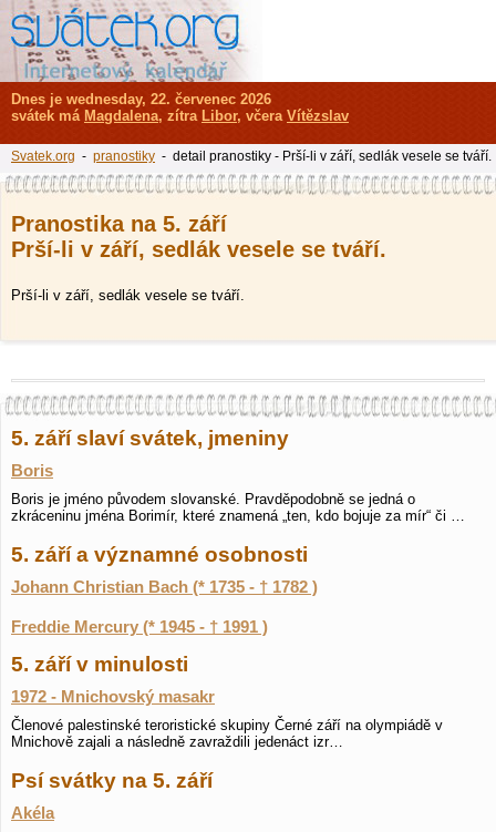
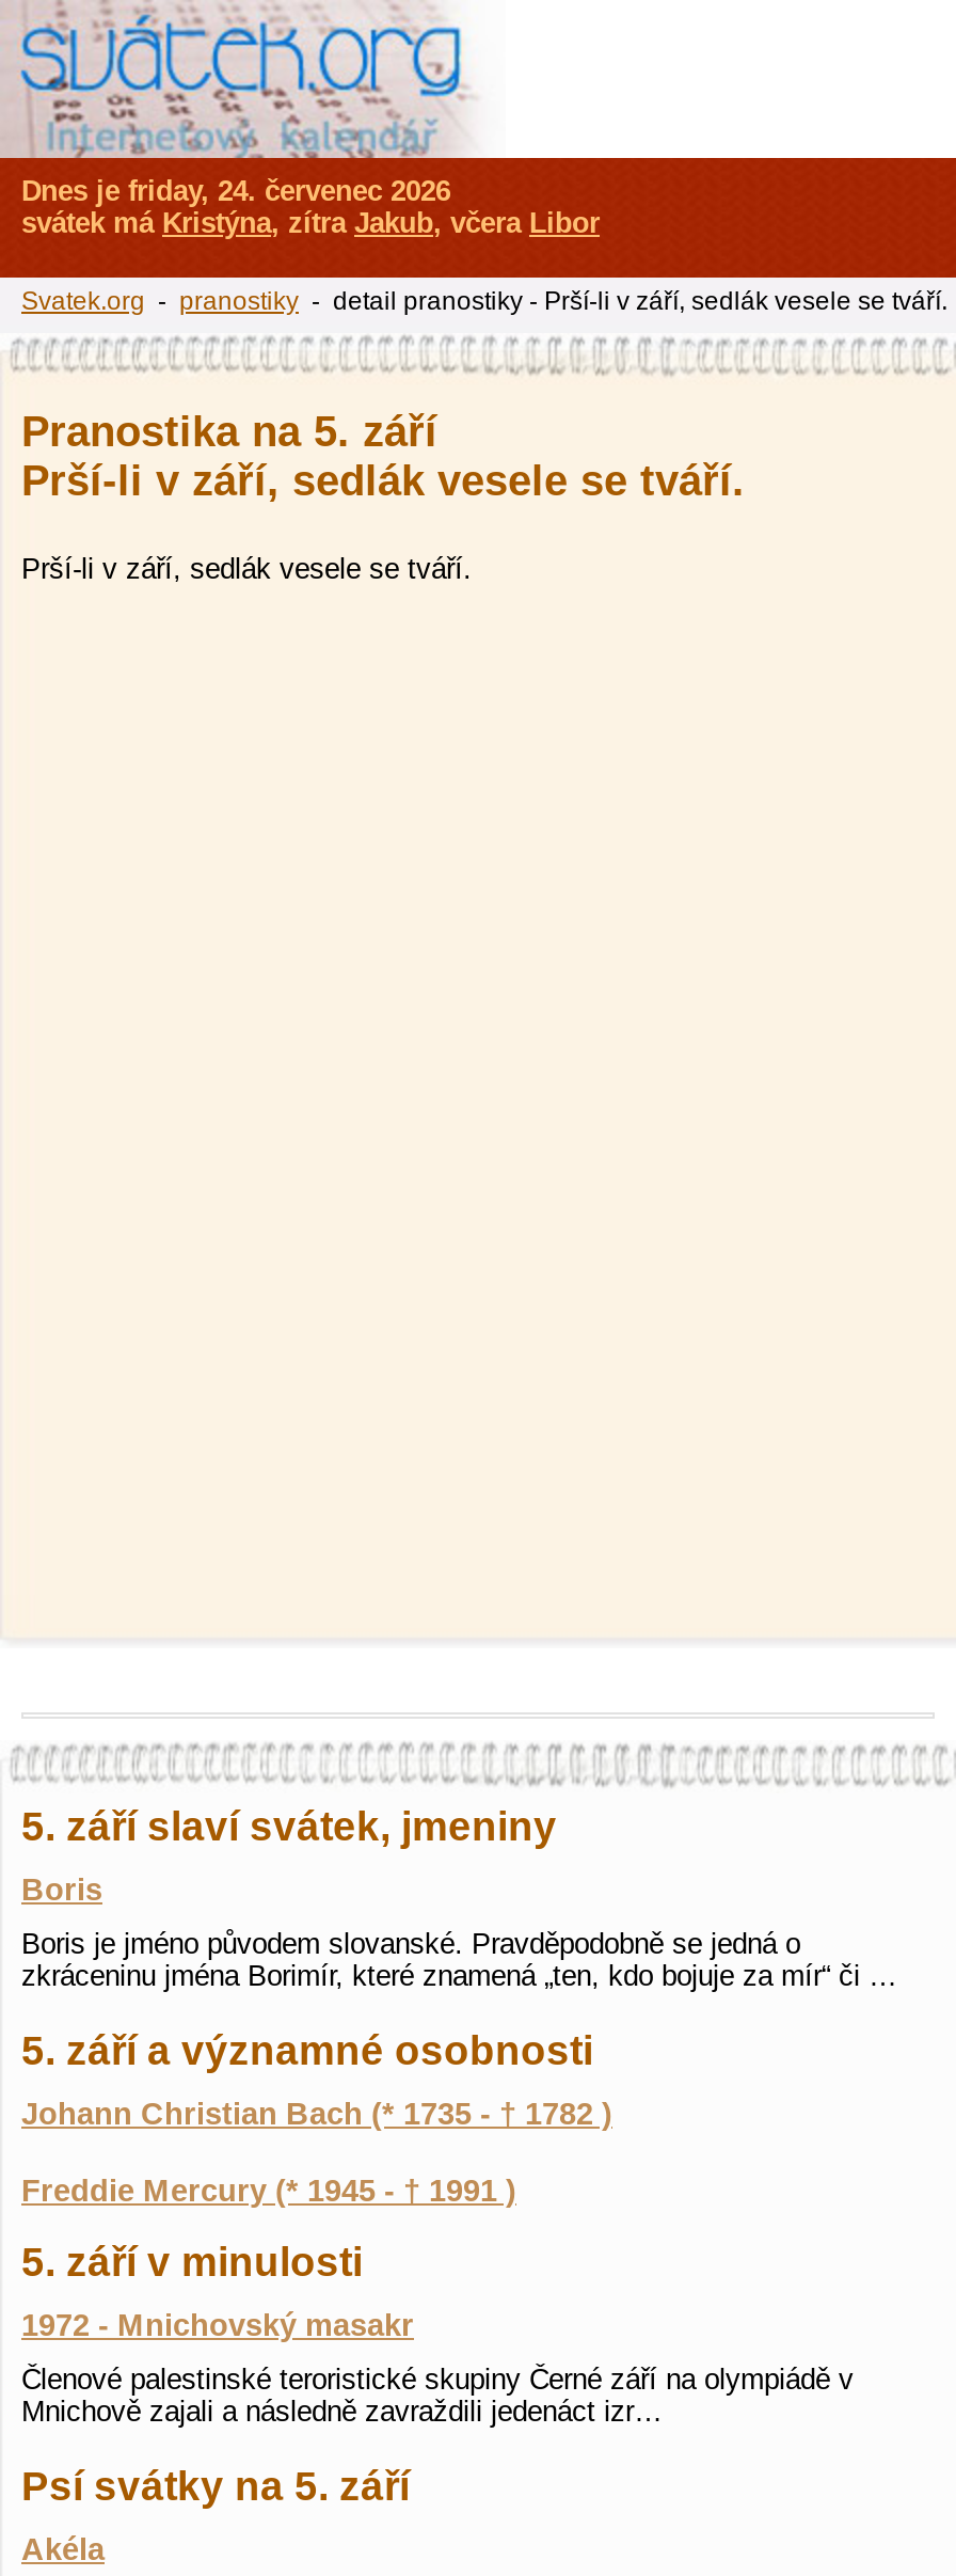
[11,91,271,107] Dnes je wednesday, 22. červenec 2026 -> [21,175,450,207] Dnes je friday, 24. červenec 2026
[11,107,349,124] svátek má Magdalena, zítra Libor, včera Vítězslav -> [21,207,600,239] svátek má Kristýna, zítra Jakub, včera Libor

